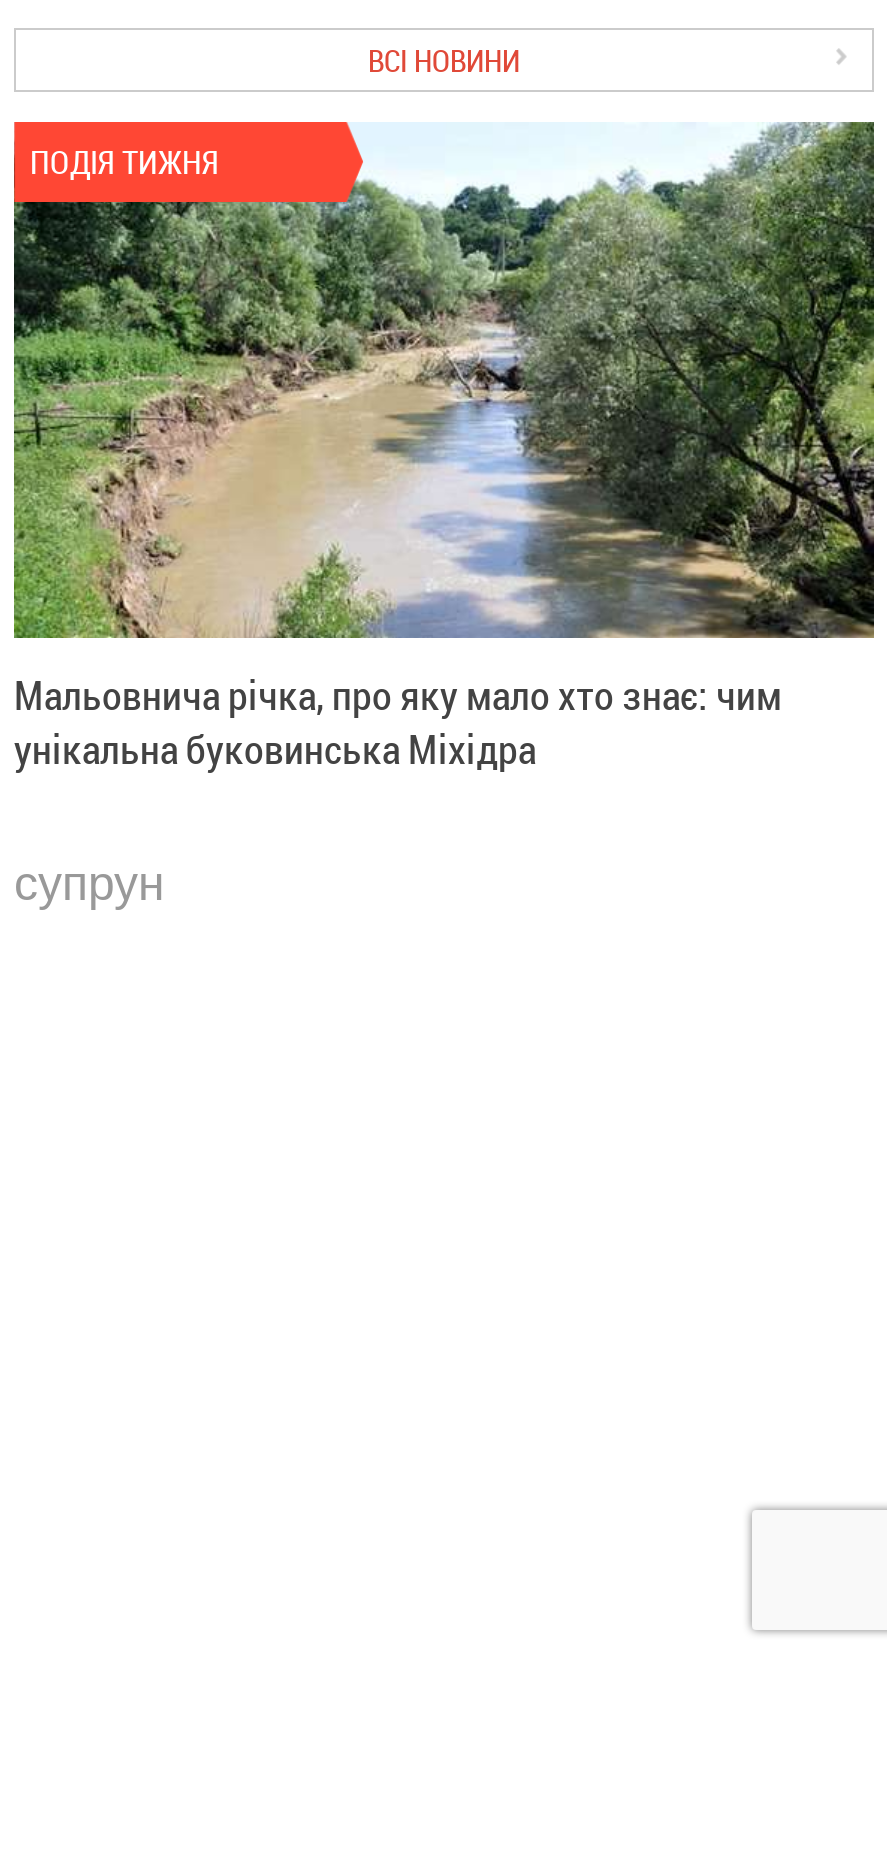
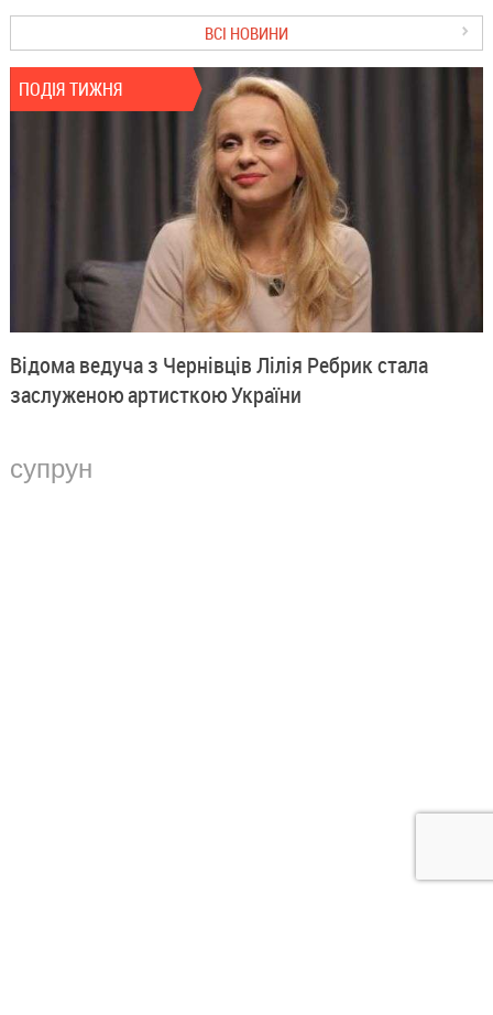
[12,122,876,775] [image] | Мальовнича річка, про яку мало хто знає: чим | унікальна буковинська Міхідра -> [9,66,484,409] [image] | Відома ведуча з Чернівців Лілія Ребрик стала | заслуженою артисткою України

